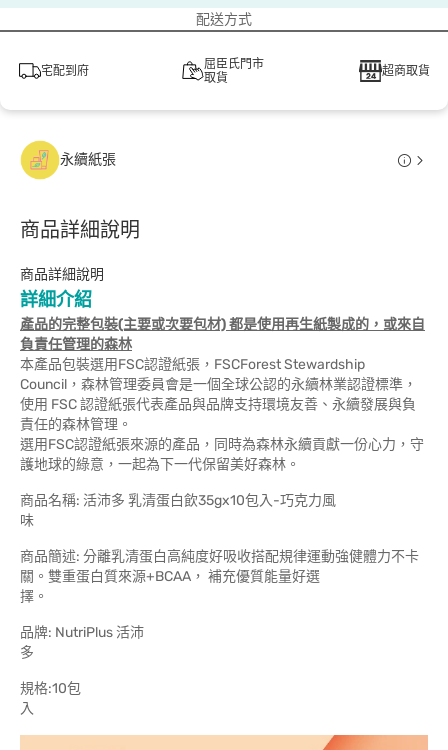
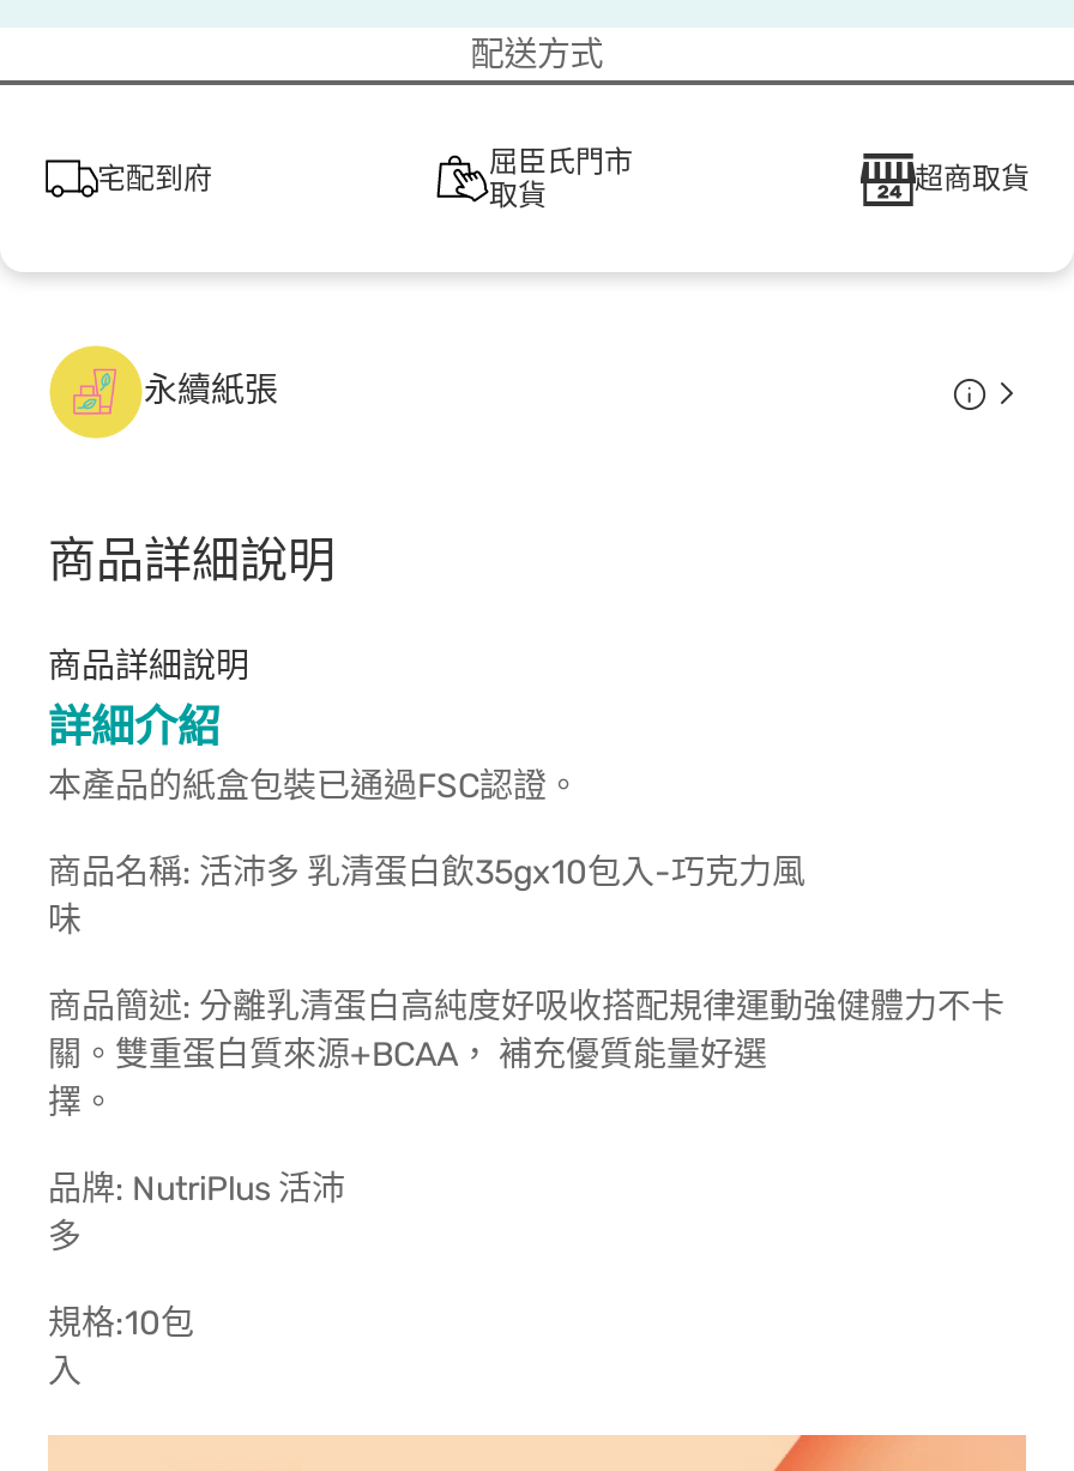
[20,316,425,473] 產品的完整包裝(主要或次要包材) 都是使用再生紙製成的，或來自 | 負責任管理的森林 | 本產品包裝選用FSC認證紙張，FSCForest Stewardship | Council，森林管理委員會是一個全球公認的永續林業認證標準， | 使用 FSC 認證紙張代表產品與品牌支持環境友善、永續發展與負 | 責任的森林管理。 | 選用FSC認證紙張來源的產品，同時為森林永續貢獻一份心力，守 | 護地球的綠意，一起為下一代保留美好森林。 -> [48,766,587,807] 本產品的紙盒包裝已通過FSC認證。

